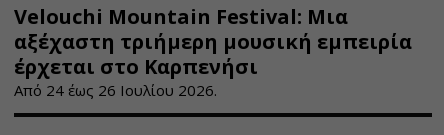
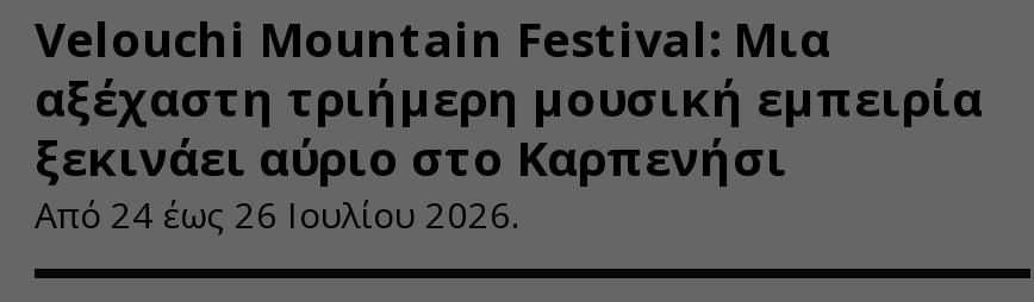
[14,53,258,80] έρχεται στο Καρπενήσι -> [35,126,787,190] ξεκινάει αύριο στο Καρπενήσι

